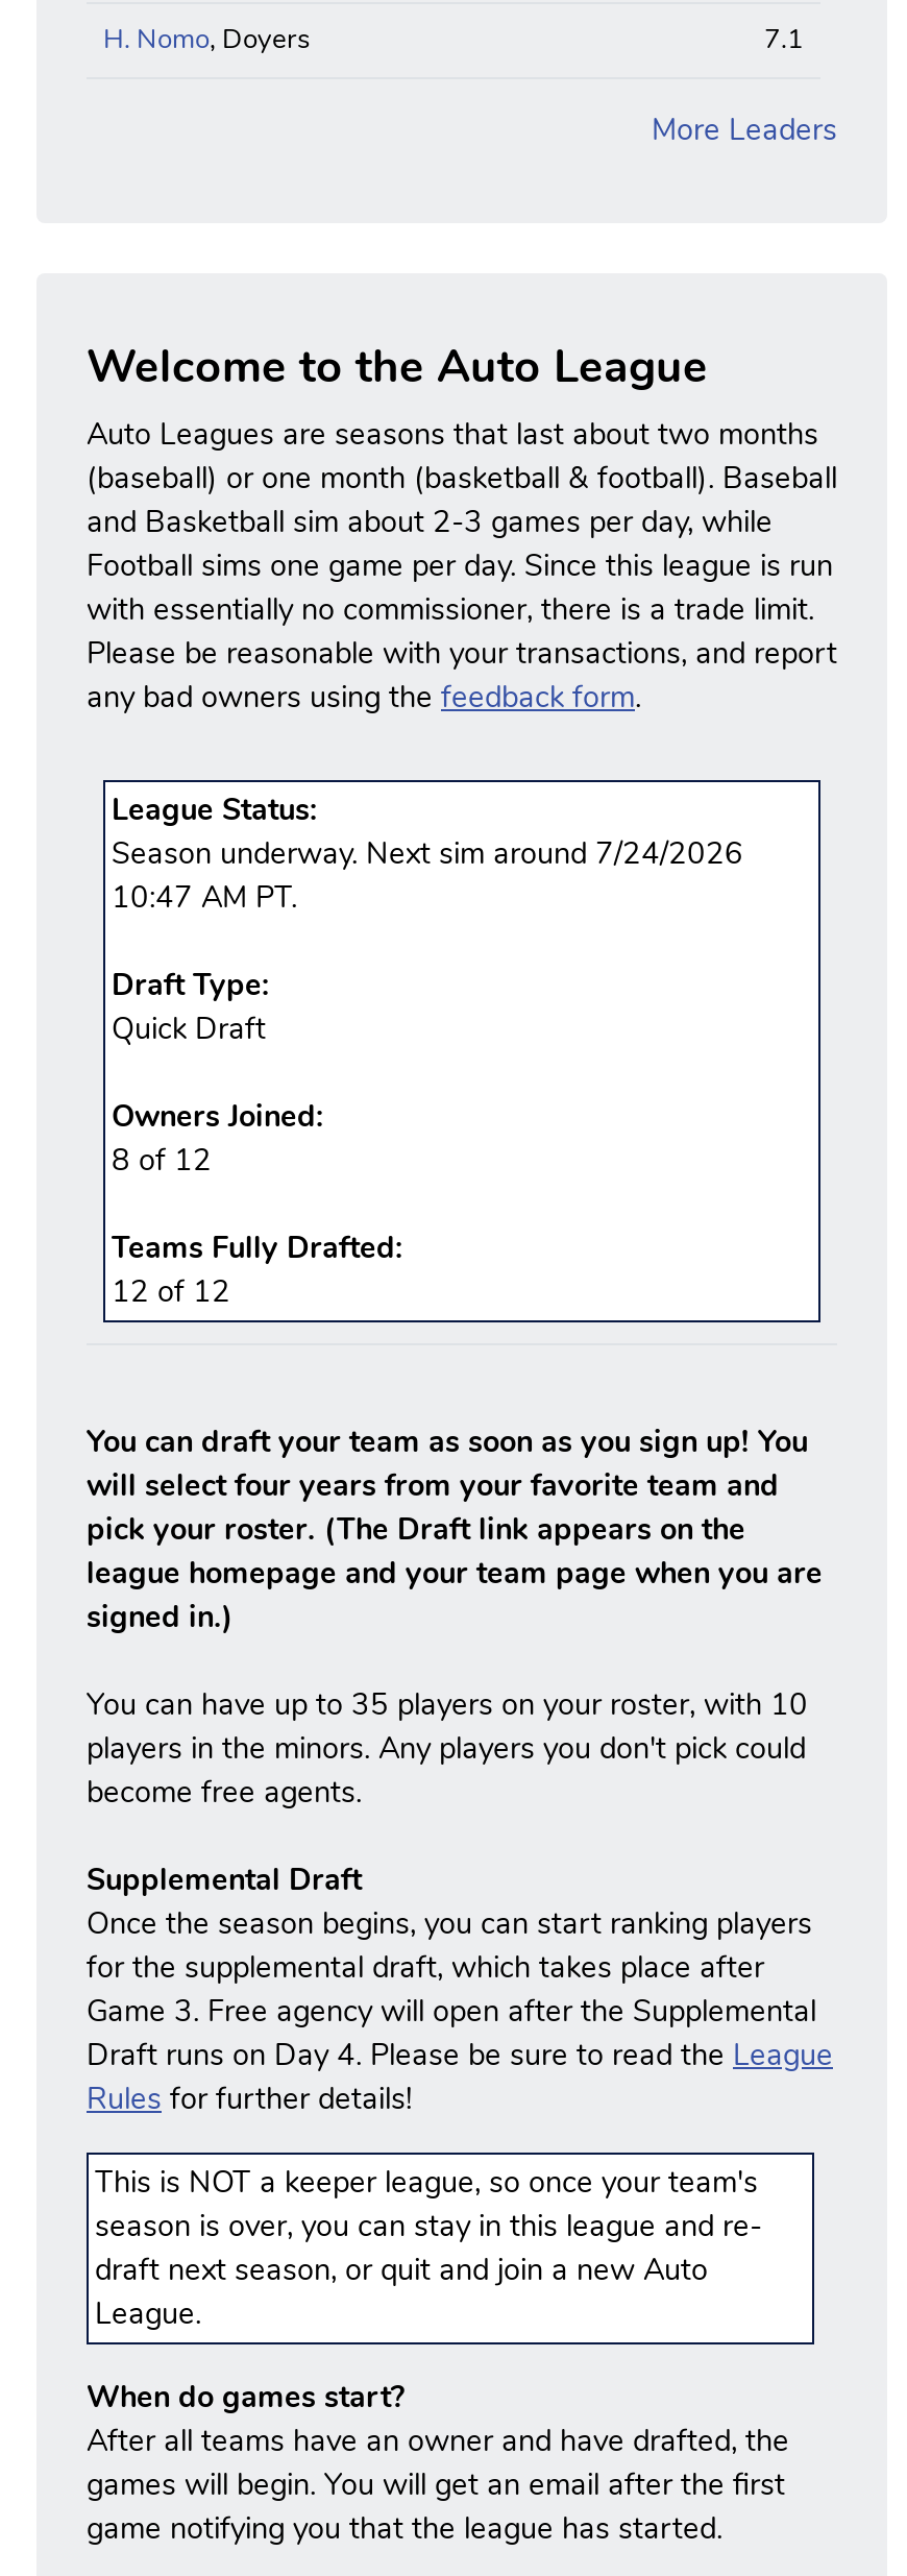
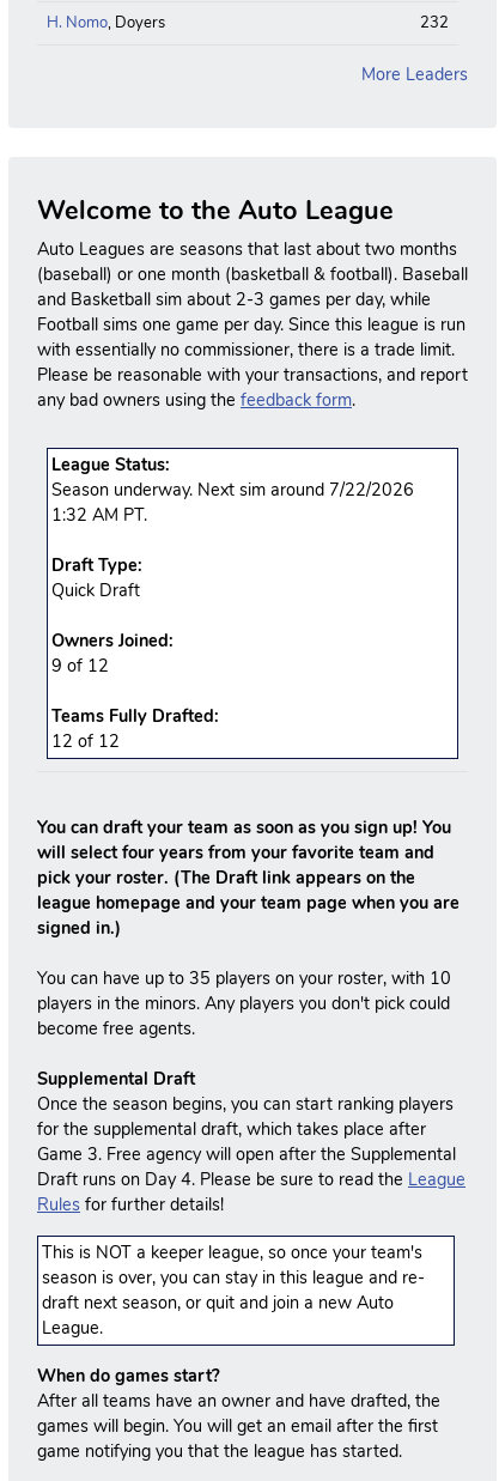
[764,20,804,58] 7.1 -> [420,12,449,33] 232
[112,832,743,874] Season underway. Next sim around 7/24/2026 -> [51,477,414,501] Season underway. Next sim around 7/22/2026
[112,876,297,917] 10:47 AM PT. -> [51,503,147,527] 1:32 AM PT.
[112,1138,212,1180] 8 of 12 -> [51,653,109,677] 9 of 12

